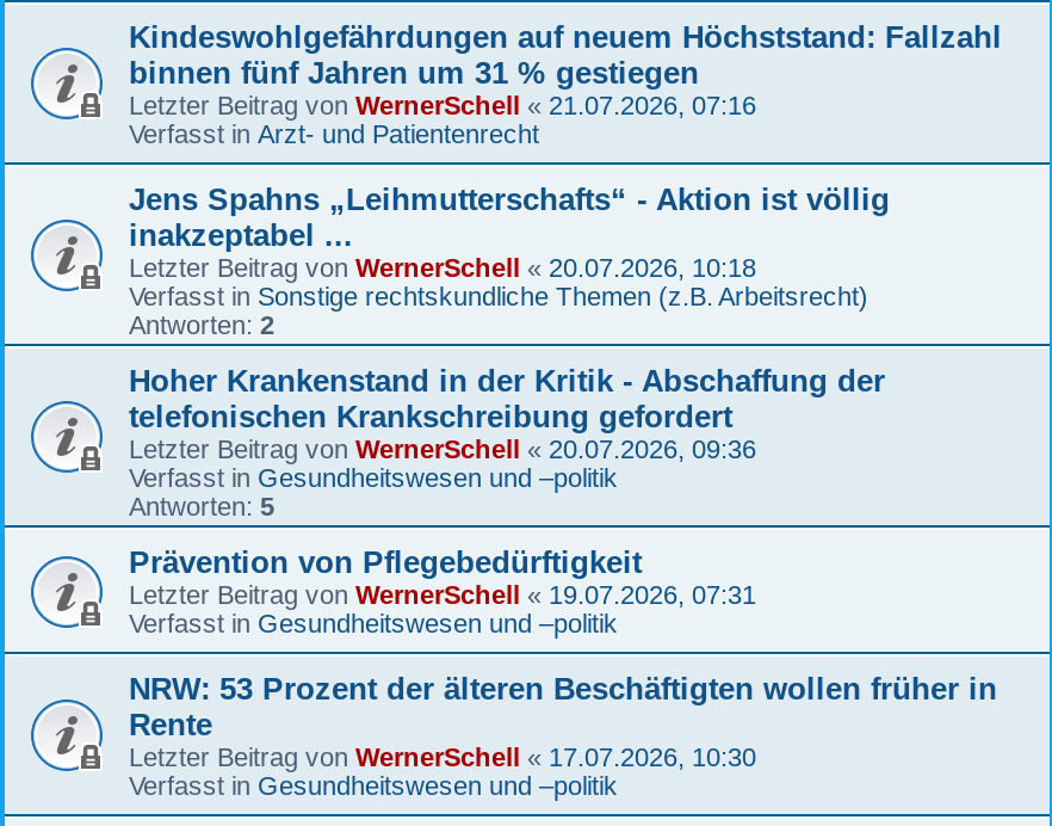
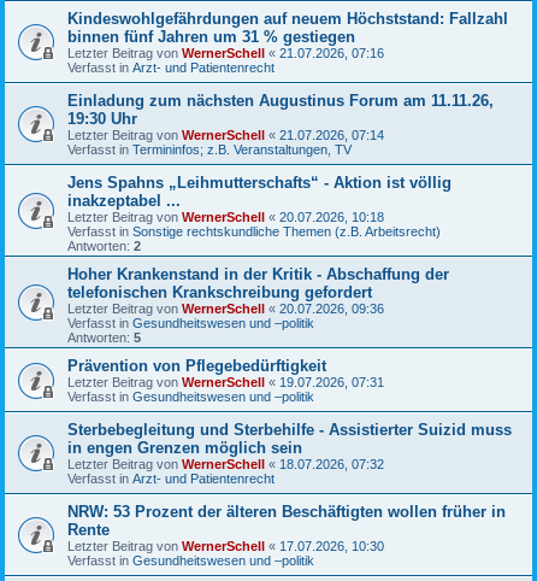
none -> [67,92,494,157] Einladung zum nächsten Augustinus Forum am 11.11.26, | 19:30 Uhr | Letzter Beitrag von WernerSchell «21.07.2026, 07:14 | Verfasst in Termininfos; z.B. Veranstaltungen, TV
none -> [67,421,512,486] Sterbebegleitung und Sterbehilfe - Assistierter Suizid muss | in engen Grenzen möglich sein | Letzter Beitrag von WernerSchell «18.07.2026, 07:32 | Verfasst in Arzt- und Patientenrecht

